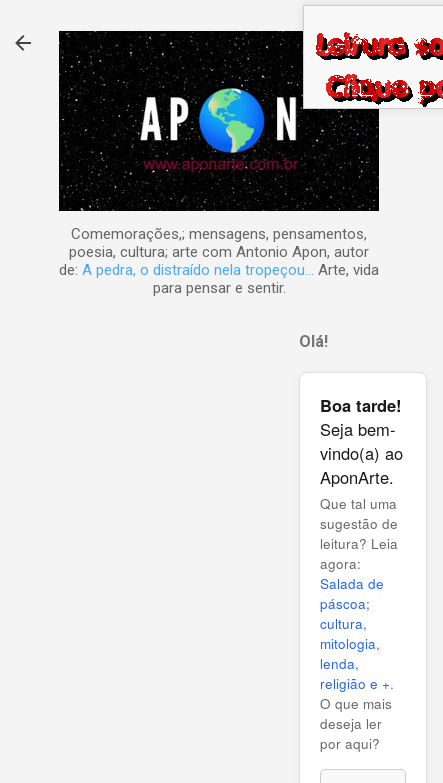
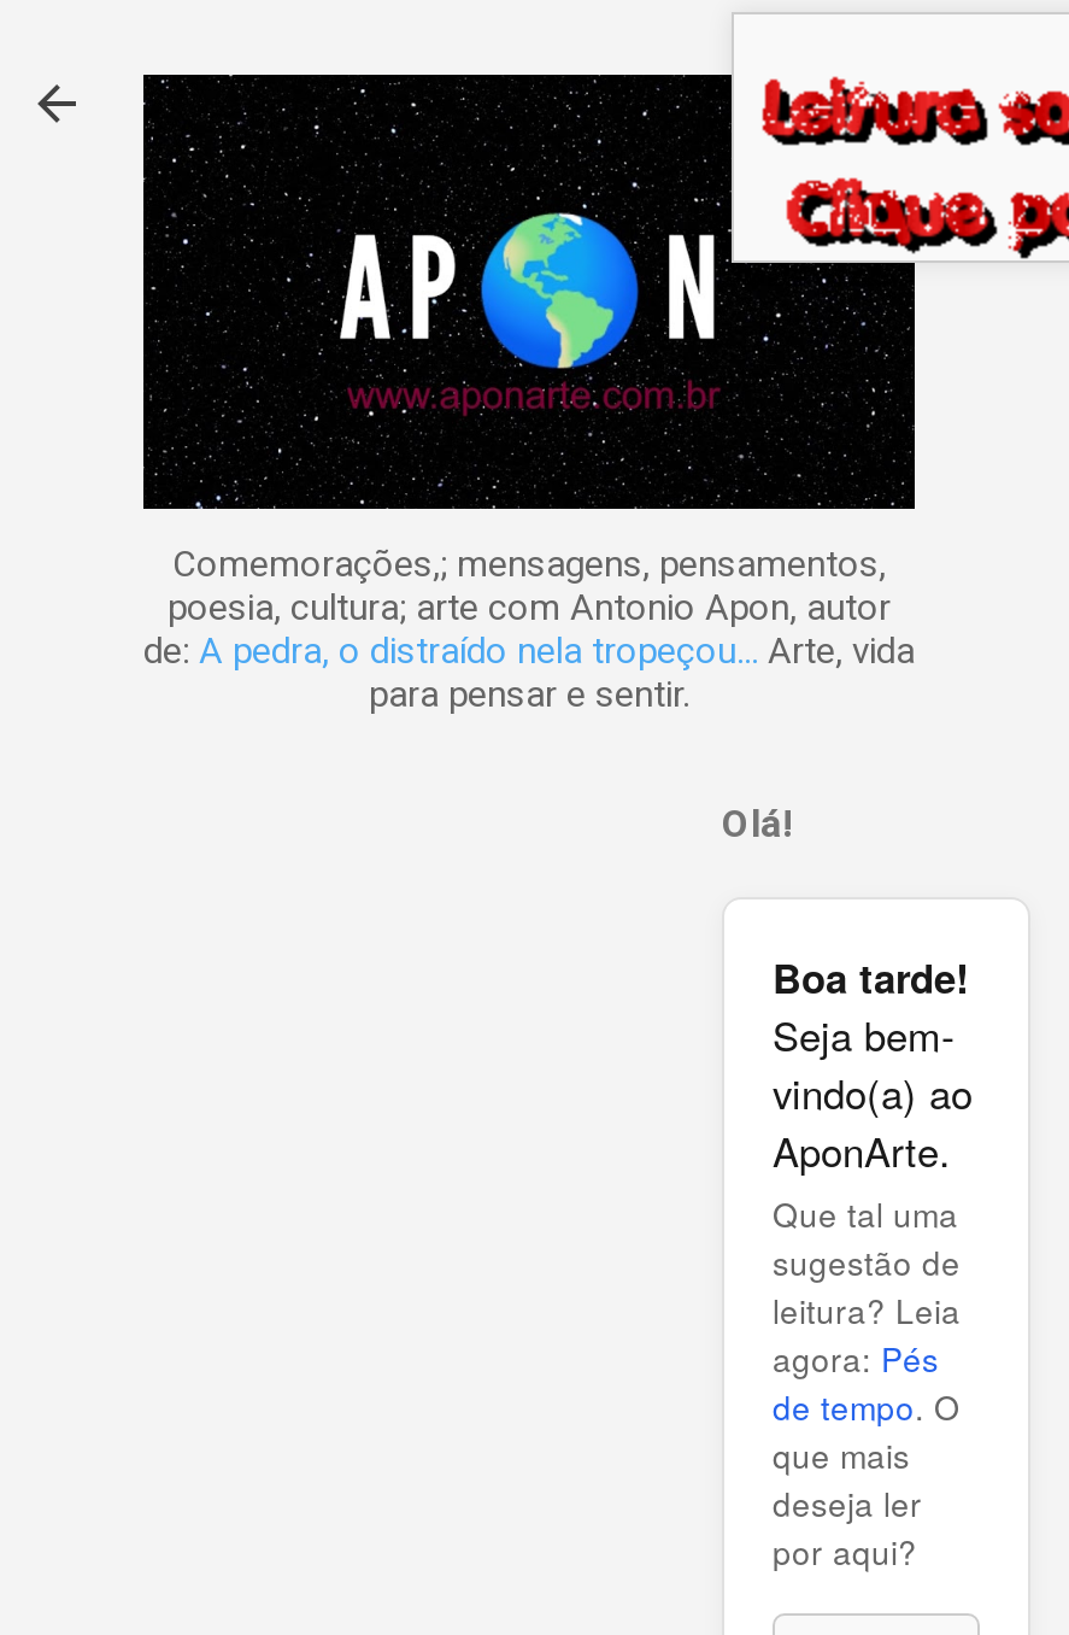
[320,554,394,713] agora: | Salada de | páscoa; | cultura, | mitologia, | lenda, | religião e +. | O que mais -> [773,1336,961,1478] agora: Pés | de tempo. O | que mais

